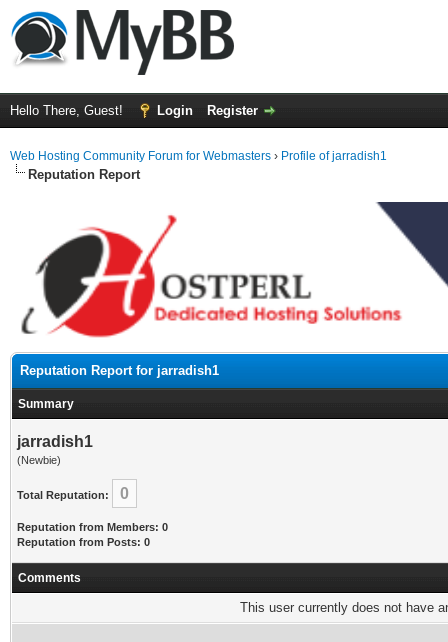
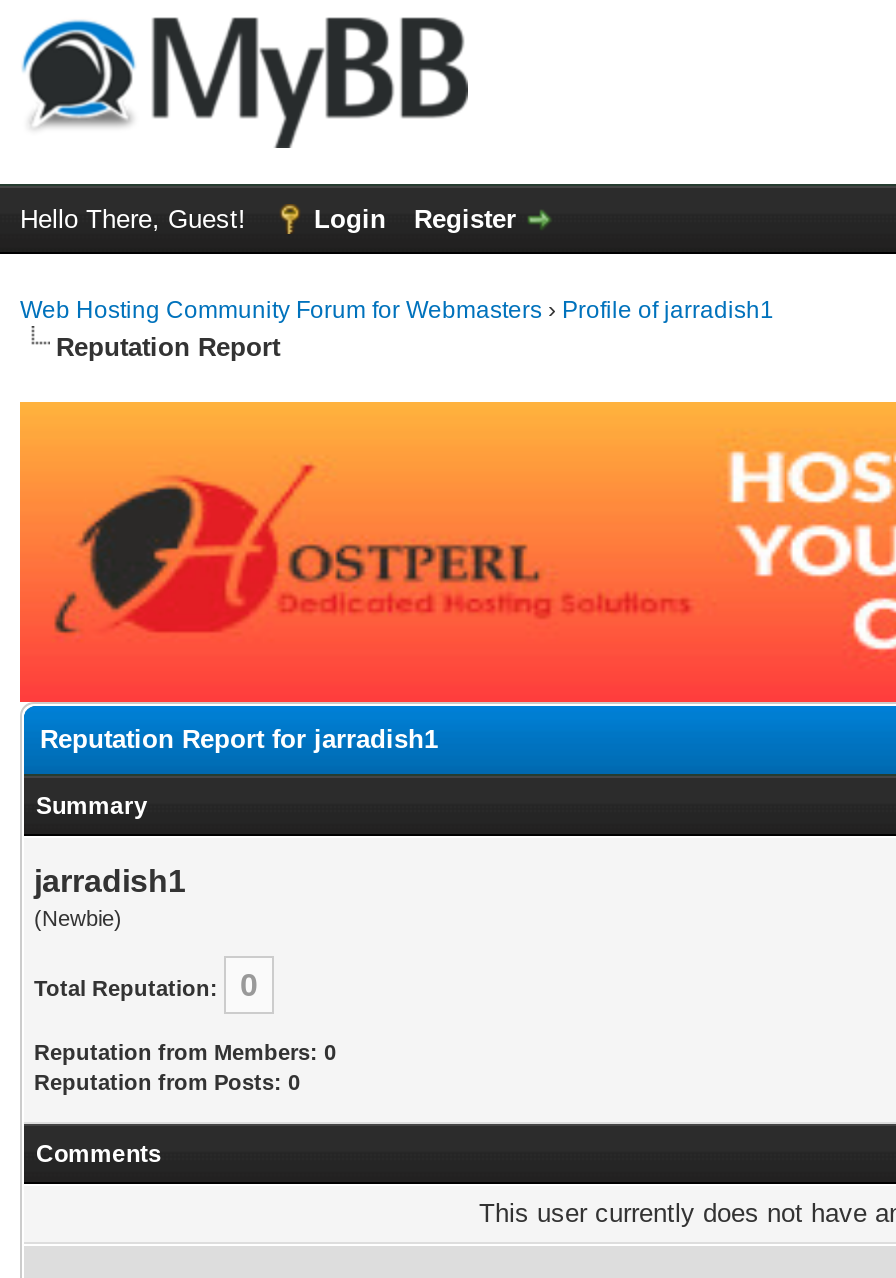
[10,201,445,353] [image] -> [18,400,890,704] [image]

